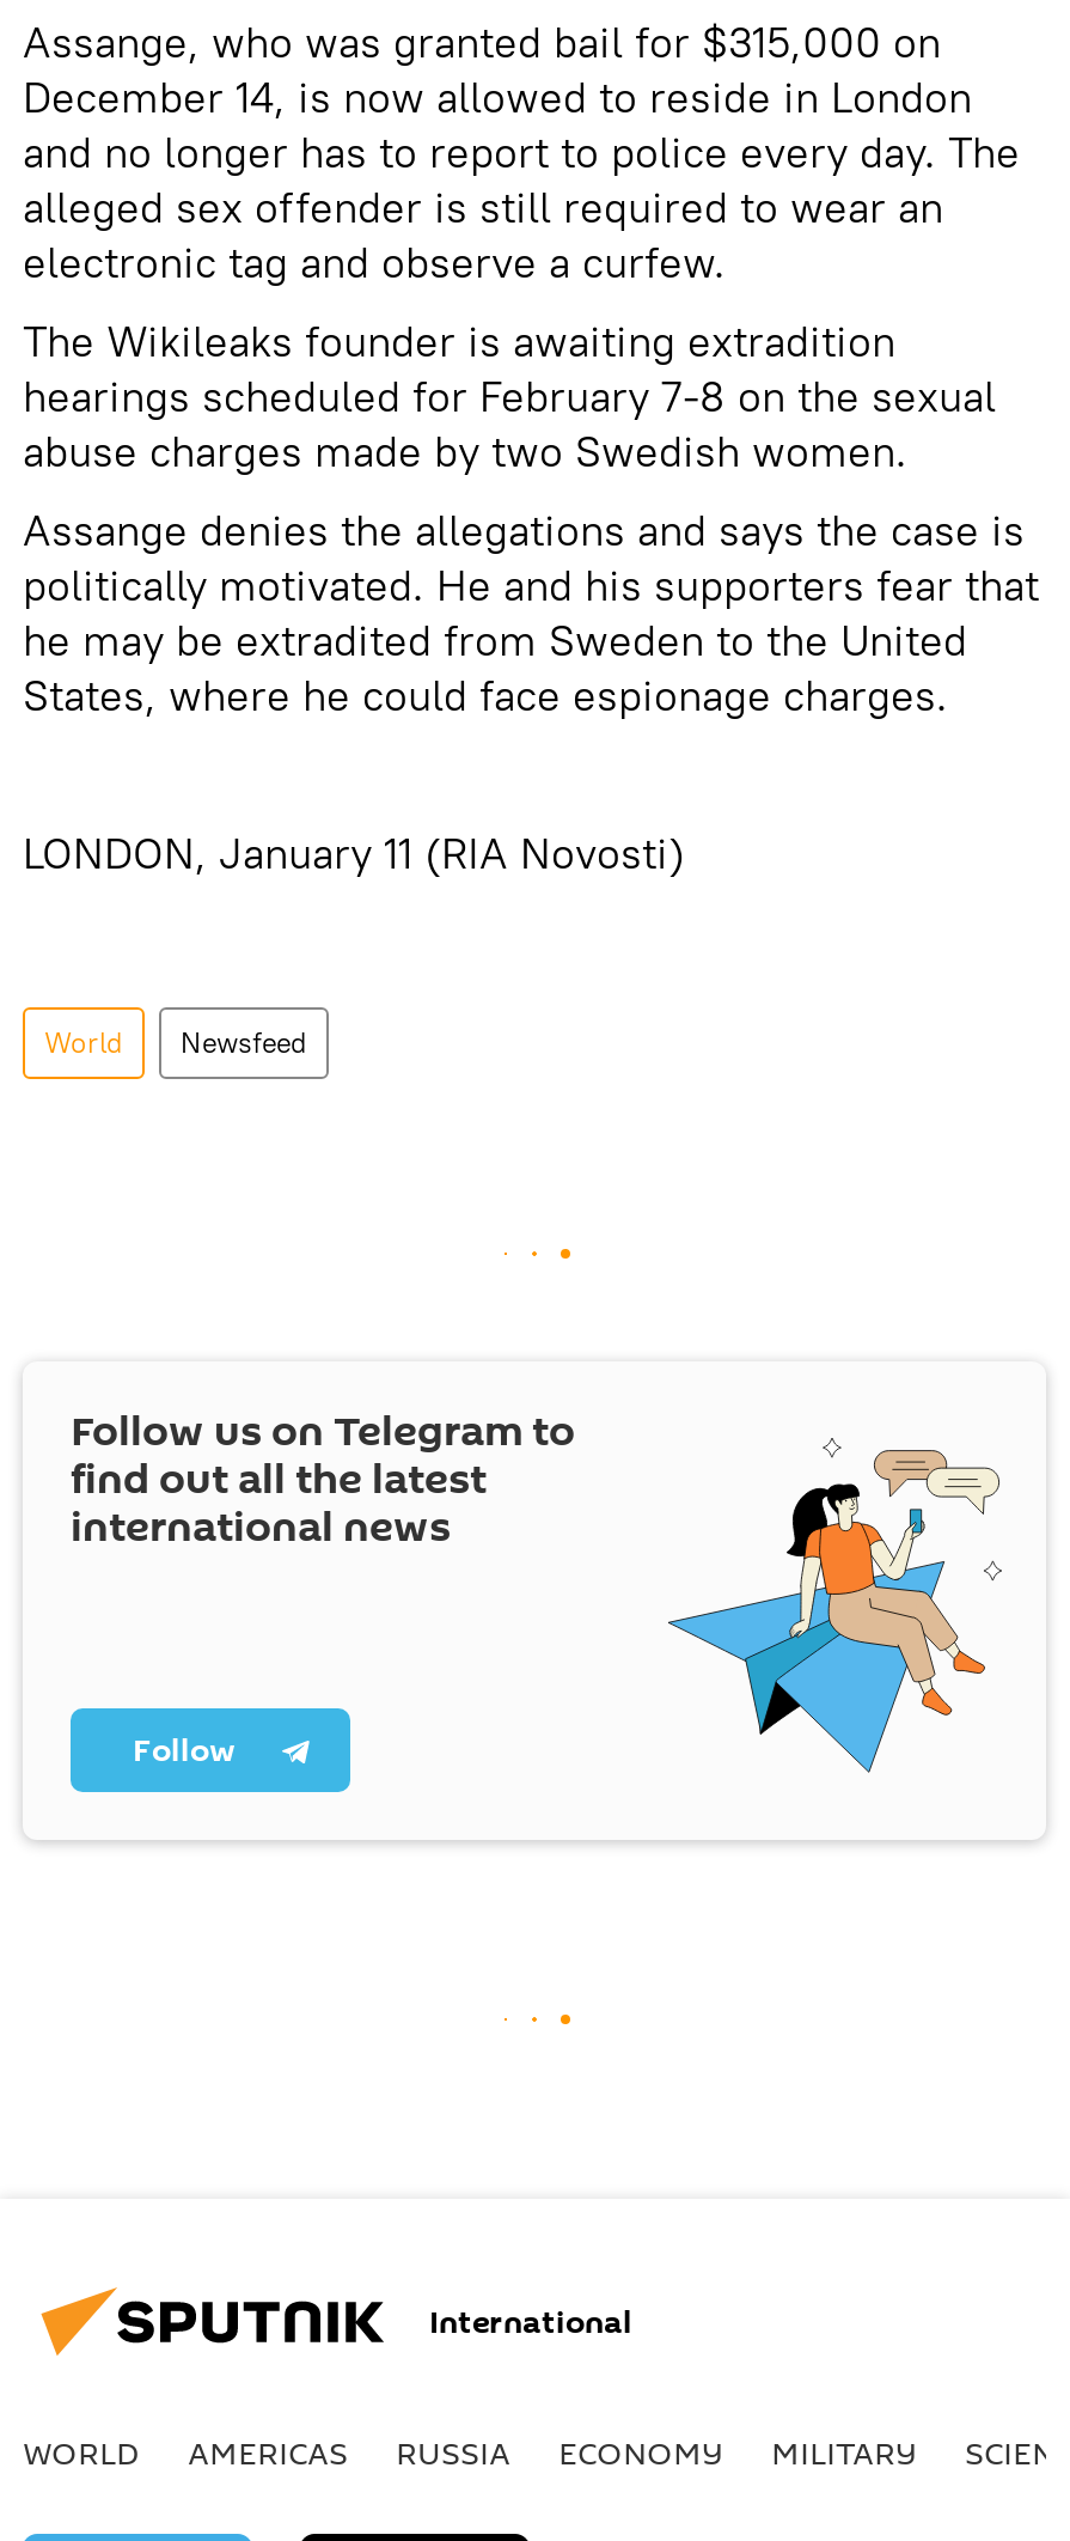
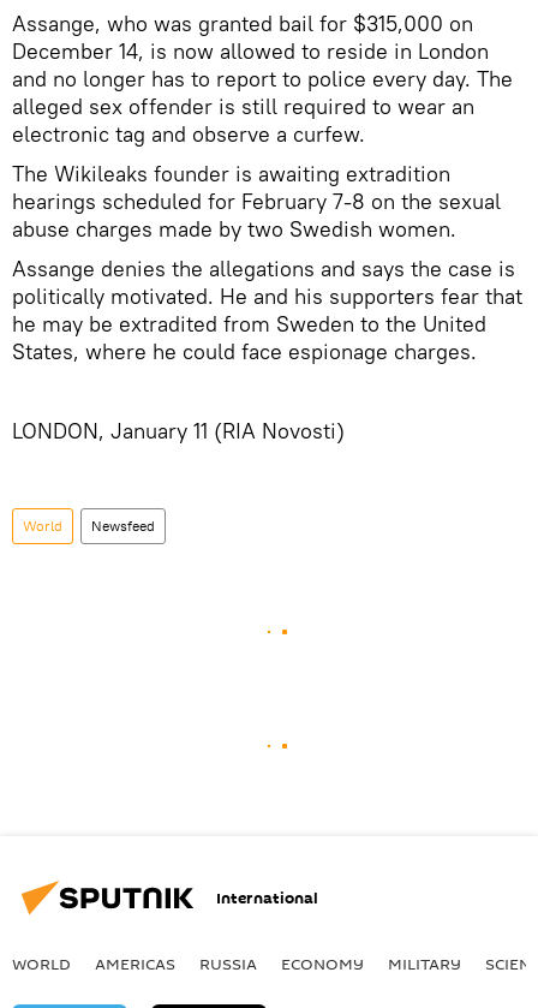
[71,1402,1003,1775] [image] | Follow us on Telegram to | find out all the latest | international news -> none
[133,1727,236,1773] Follow -> none

